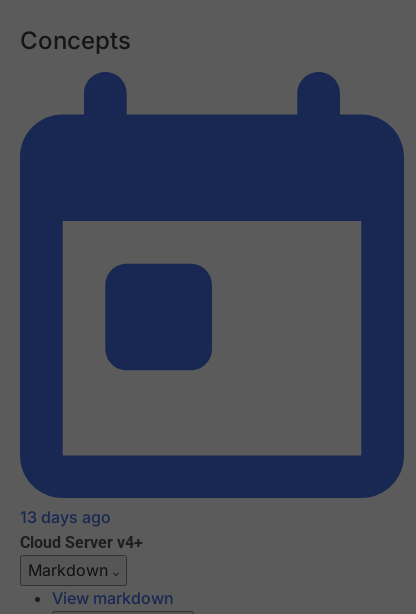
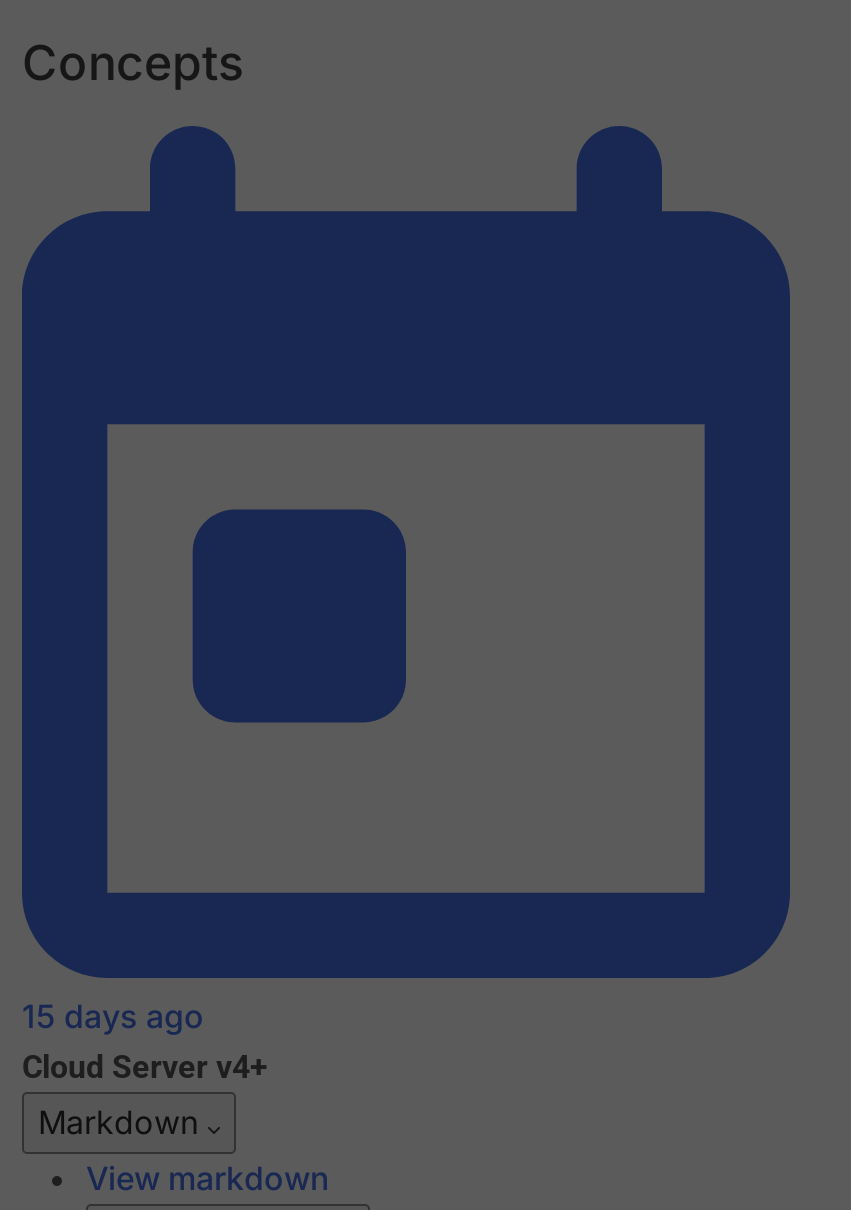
[20,507,111,527] 13 days ago -> [22,997,204,1037] 15 days ago

